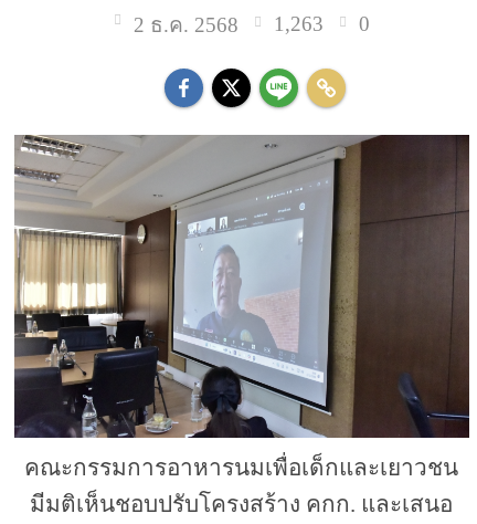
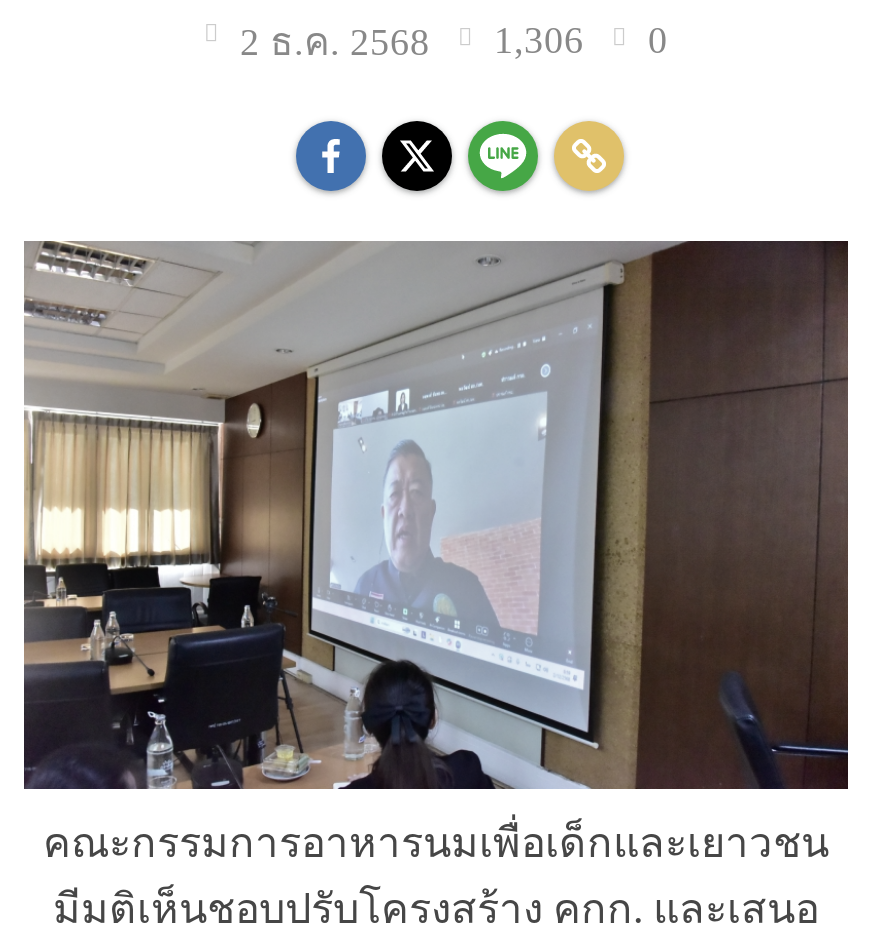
[134,12,370,36] 2 ธ.ค. 2568 1,263 0 -> [240,19,668,63] 2 ธ.ค. 2568 1,306 0

